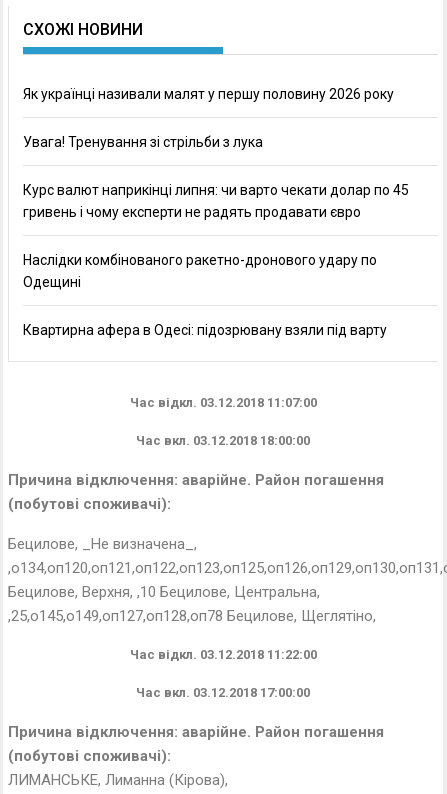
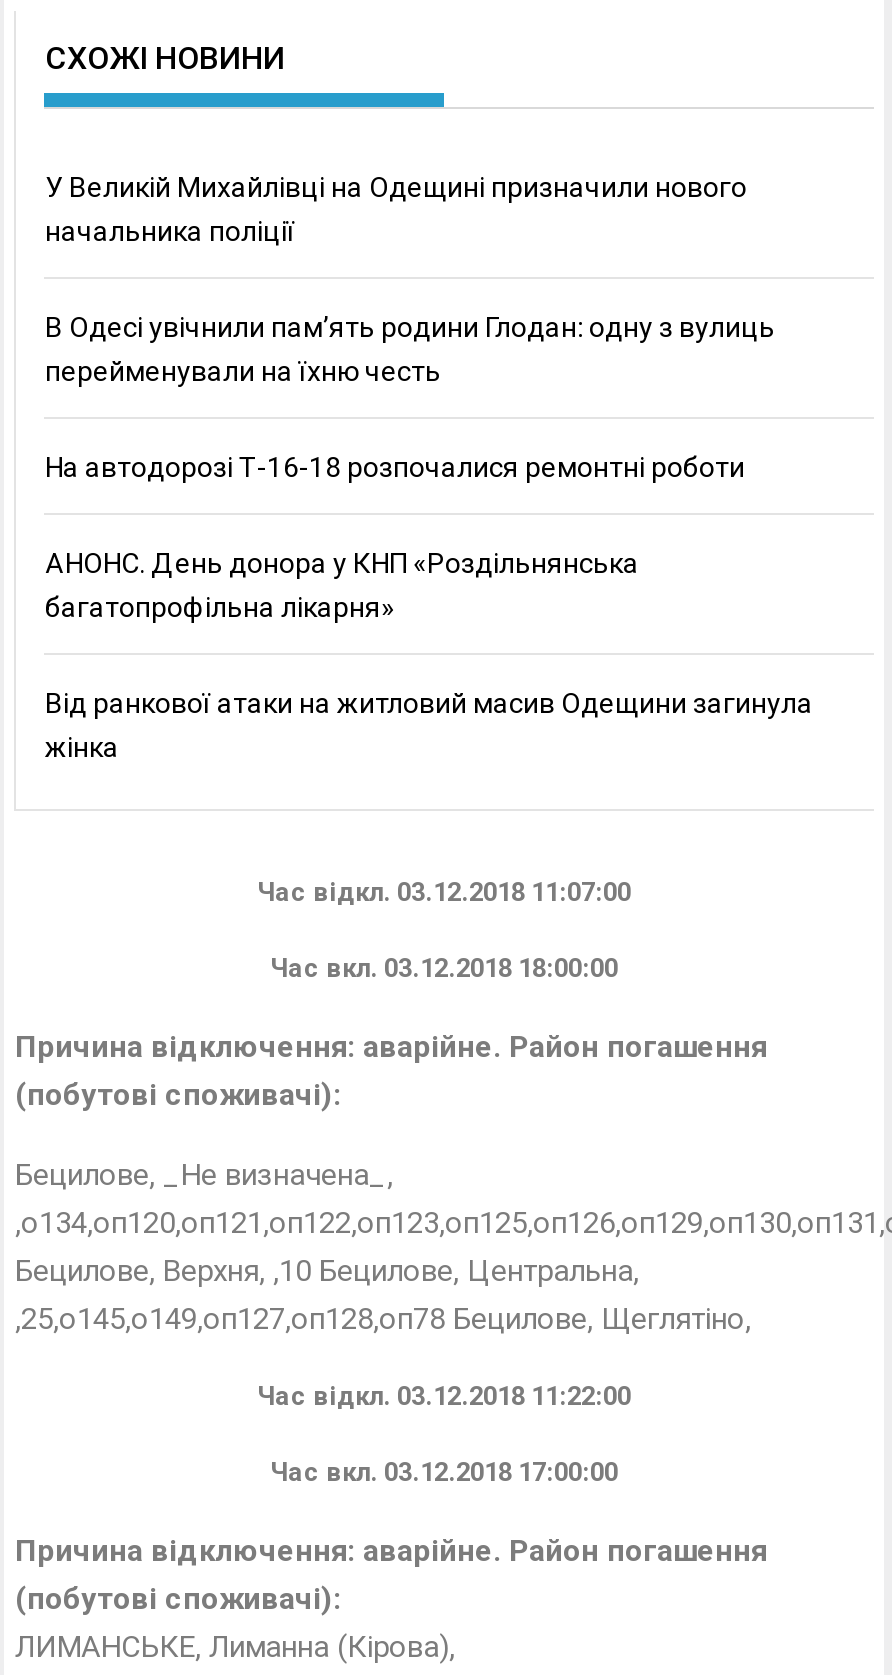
[23,86,394,102] Як українці називали малят у першу половину 2026 року -> [45,171,747,247] У Великій Михайлівці на Одещині призначили нового | начальника поліції
[23,134,263,150] Увага! Тренування зі стрільби з лука -> [45,311,775,387] В Одесі увічнили пам’ять родини Глодан: одну з вулиць | перейменували на їхню честь
[23,182,409,220] Курс валют наприкінці липня: чи варто чекати долар по 45 | гривень і чому експерти не радять продавати євро -> [45,451,745,483] На автодорозі Т-16-18 розпочалися ремонтні роботи
[23,252,377,290] Наслідки комбінованого ракетно-дронового удару по | Одещині -> [45,547,639,623] АНОНС. День донора у КНП «Роздільнянська | багатопрофільна лікарня»
[23,322,387,338] Квартирна афера в Одесі: підозрювану взяли під варту -> [45,687,813,763] Від ранкової атаки на житловий масив Одещини загинула | жінка

